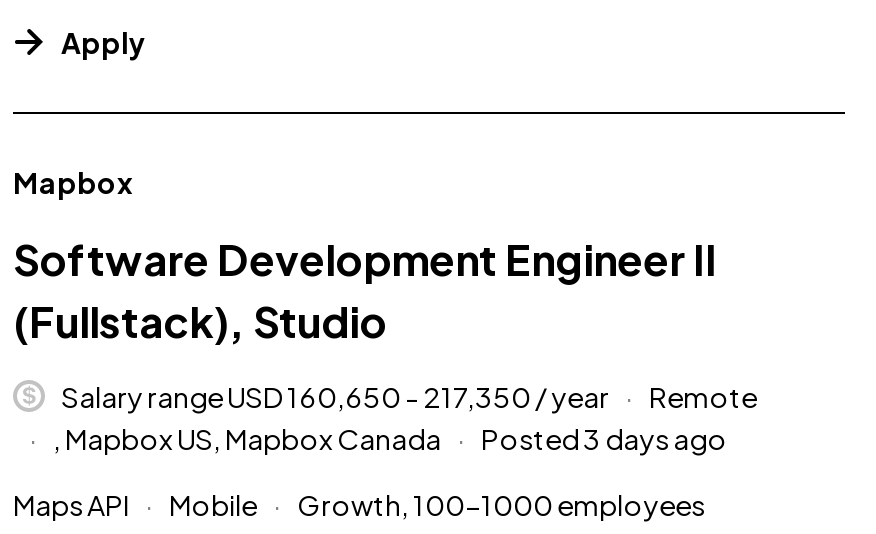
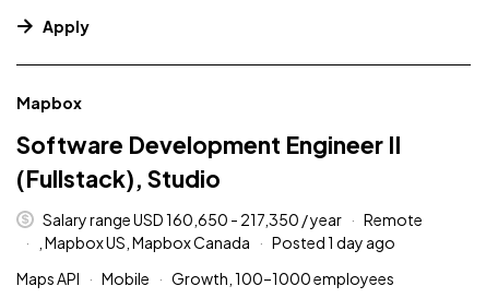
[481,420,727,456] Posted 3 days ago -> [272,232,395,252] Posted 1 day ago

